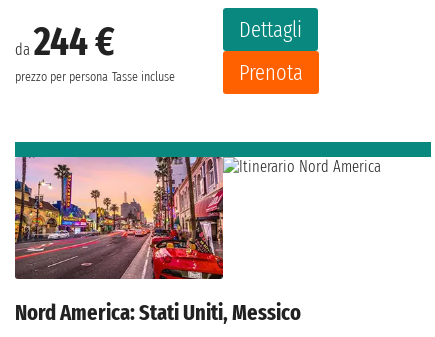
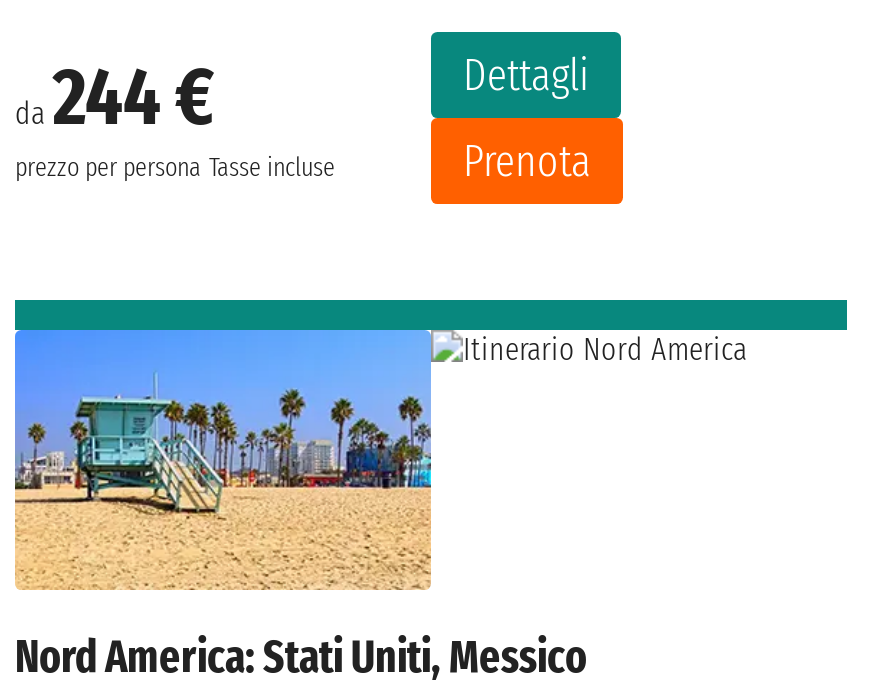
[14,156,224,280] [image] -> [13,329,433,593] [image]

